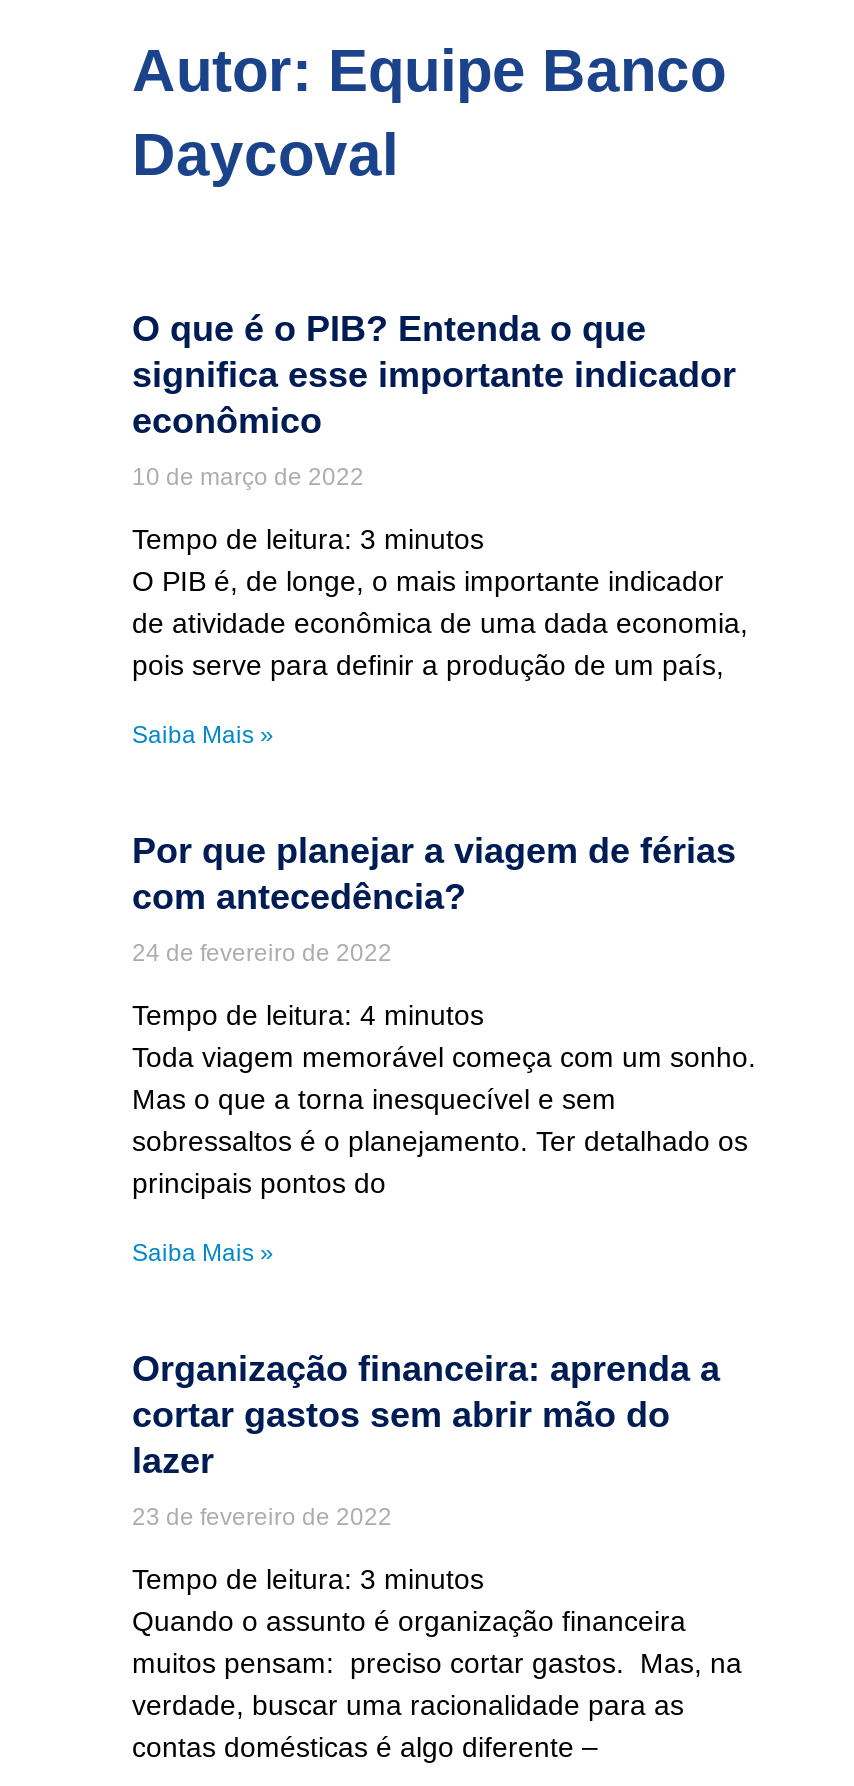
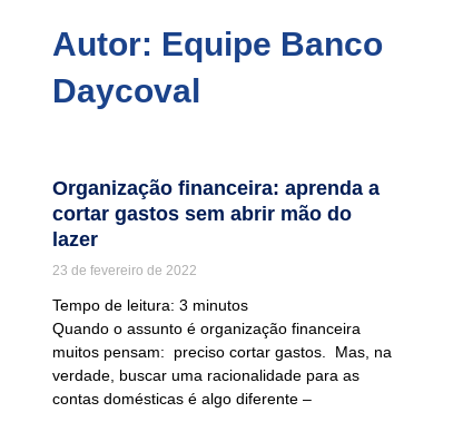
[132,309,756,1267] O que é o PIB? Entenda o que | significa esse importante indicador | econômico | 10 de março de 2022 | Tempo de leitura: 3 minutos | O PIB é, de longe, o mais importante indicador | de atividade econômica de uma dada economia, | pois serve para definir a produção de um país, | Saiba Mais » | Por que planejar a viagem de férias | com antecedência? | 24 de fevereiro de 2022 | Tempo de leitura: 4 minutos | Toda viagem memorável começa com um sonho. | Mas o que a torna inesquecível e sem | sobressaltos é o planejamento. Ter detalhado os | principais pontos do | Saiba Mais » -> none

